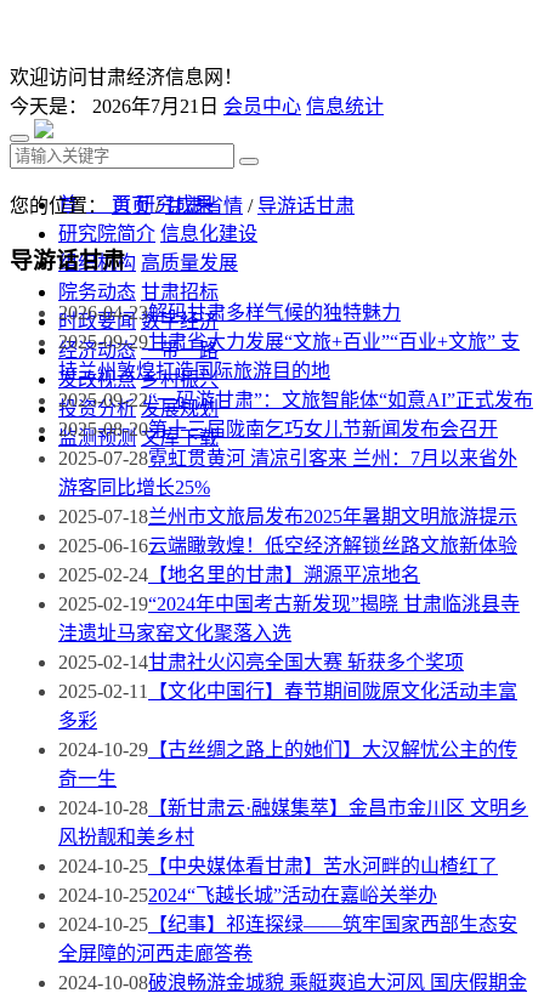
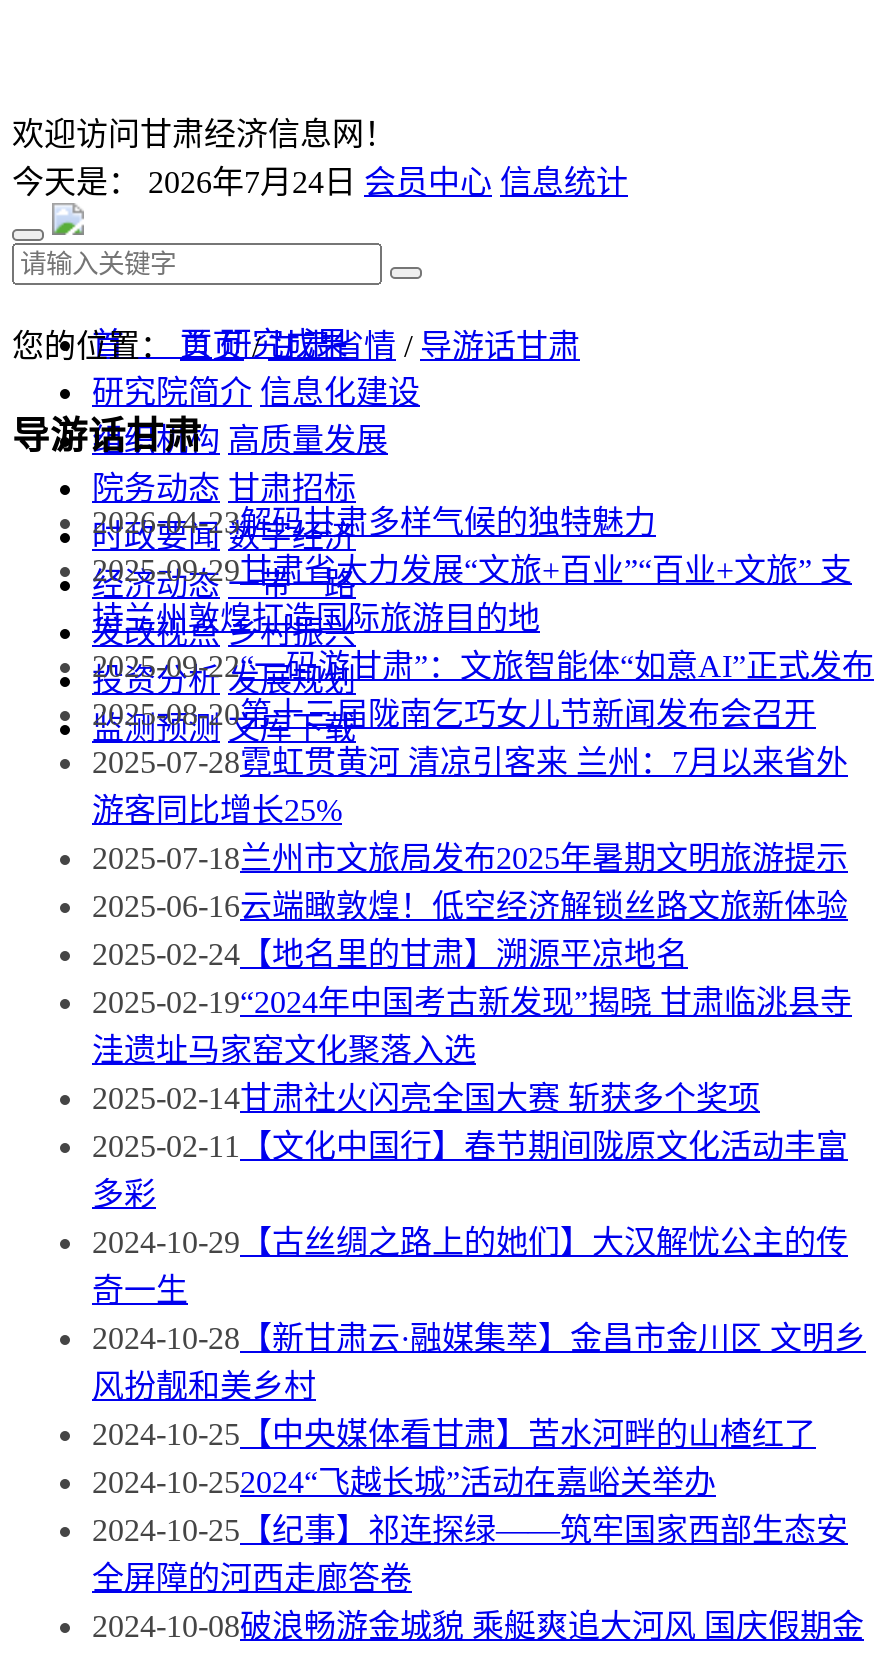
[10,96,384,117] 今天是：2026年7月21日会员中心 信息统计 -> [12,165,628,199] 今天是：2026年7月24日会员中心 信息统计

